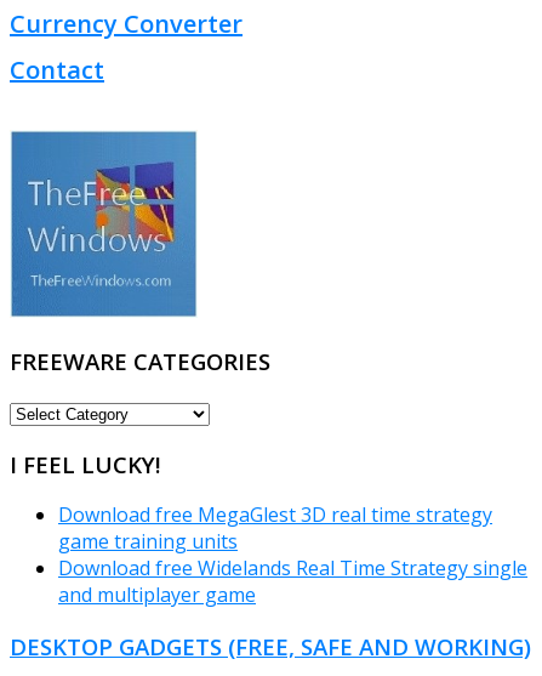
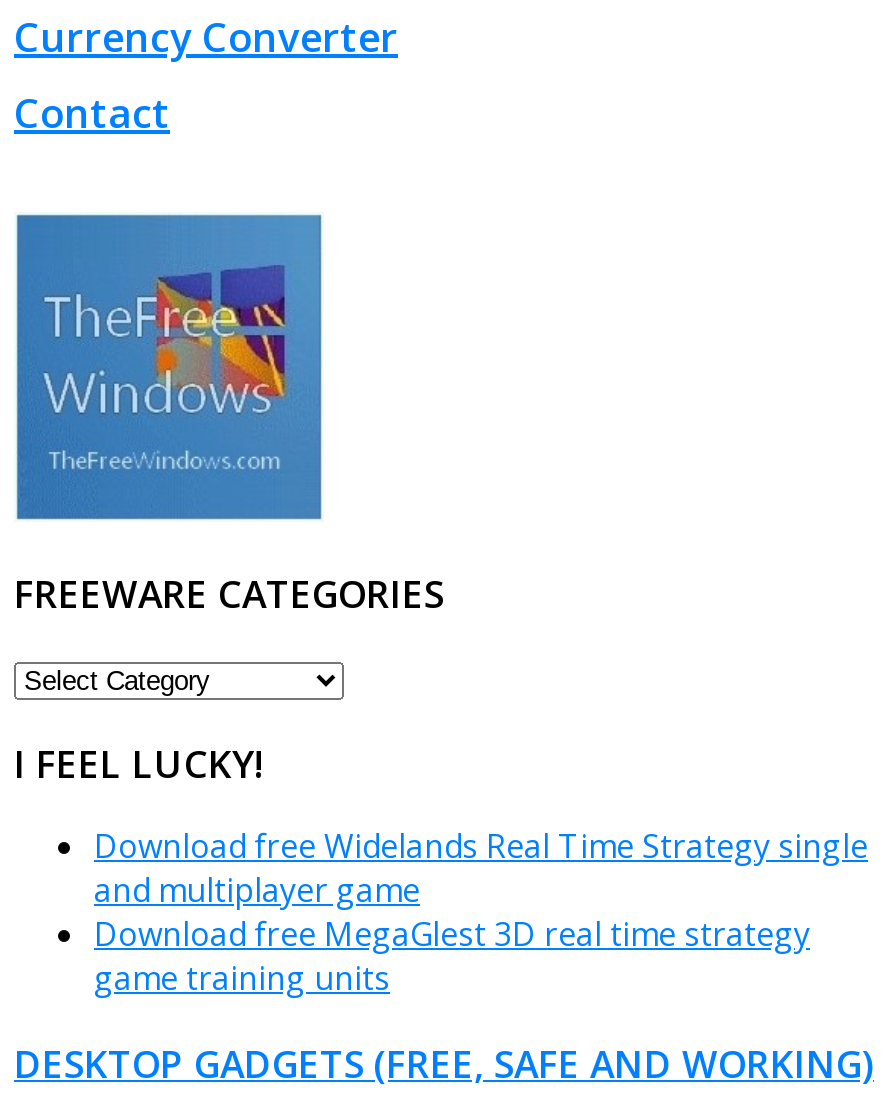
moved [58,502,492,555] -> [94,913,810,1001]: Download free MegaGlest 3D real time strategy | game training units
moved [58,555,527,609] -> [94,825,868,913]: Download free Widelands Real Time Strategy single | and multiplayer game

